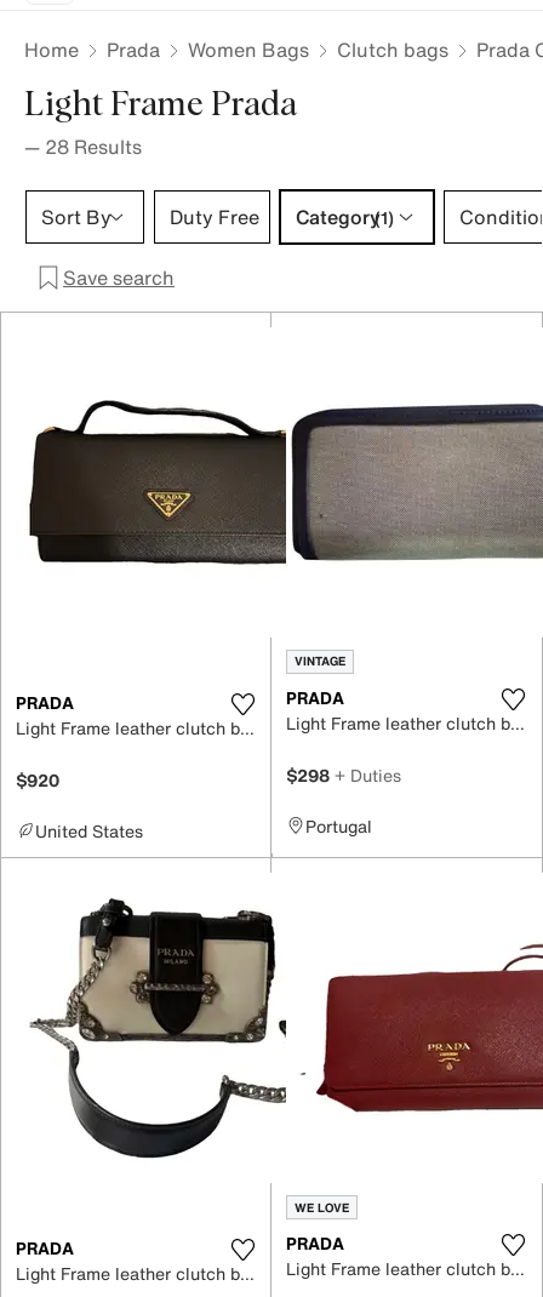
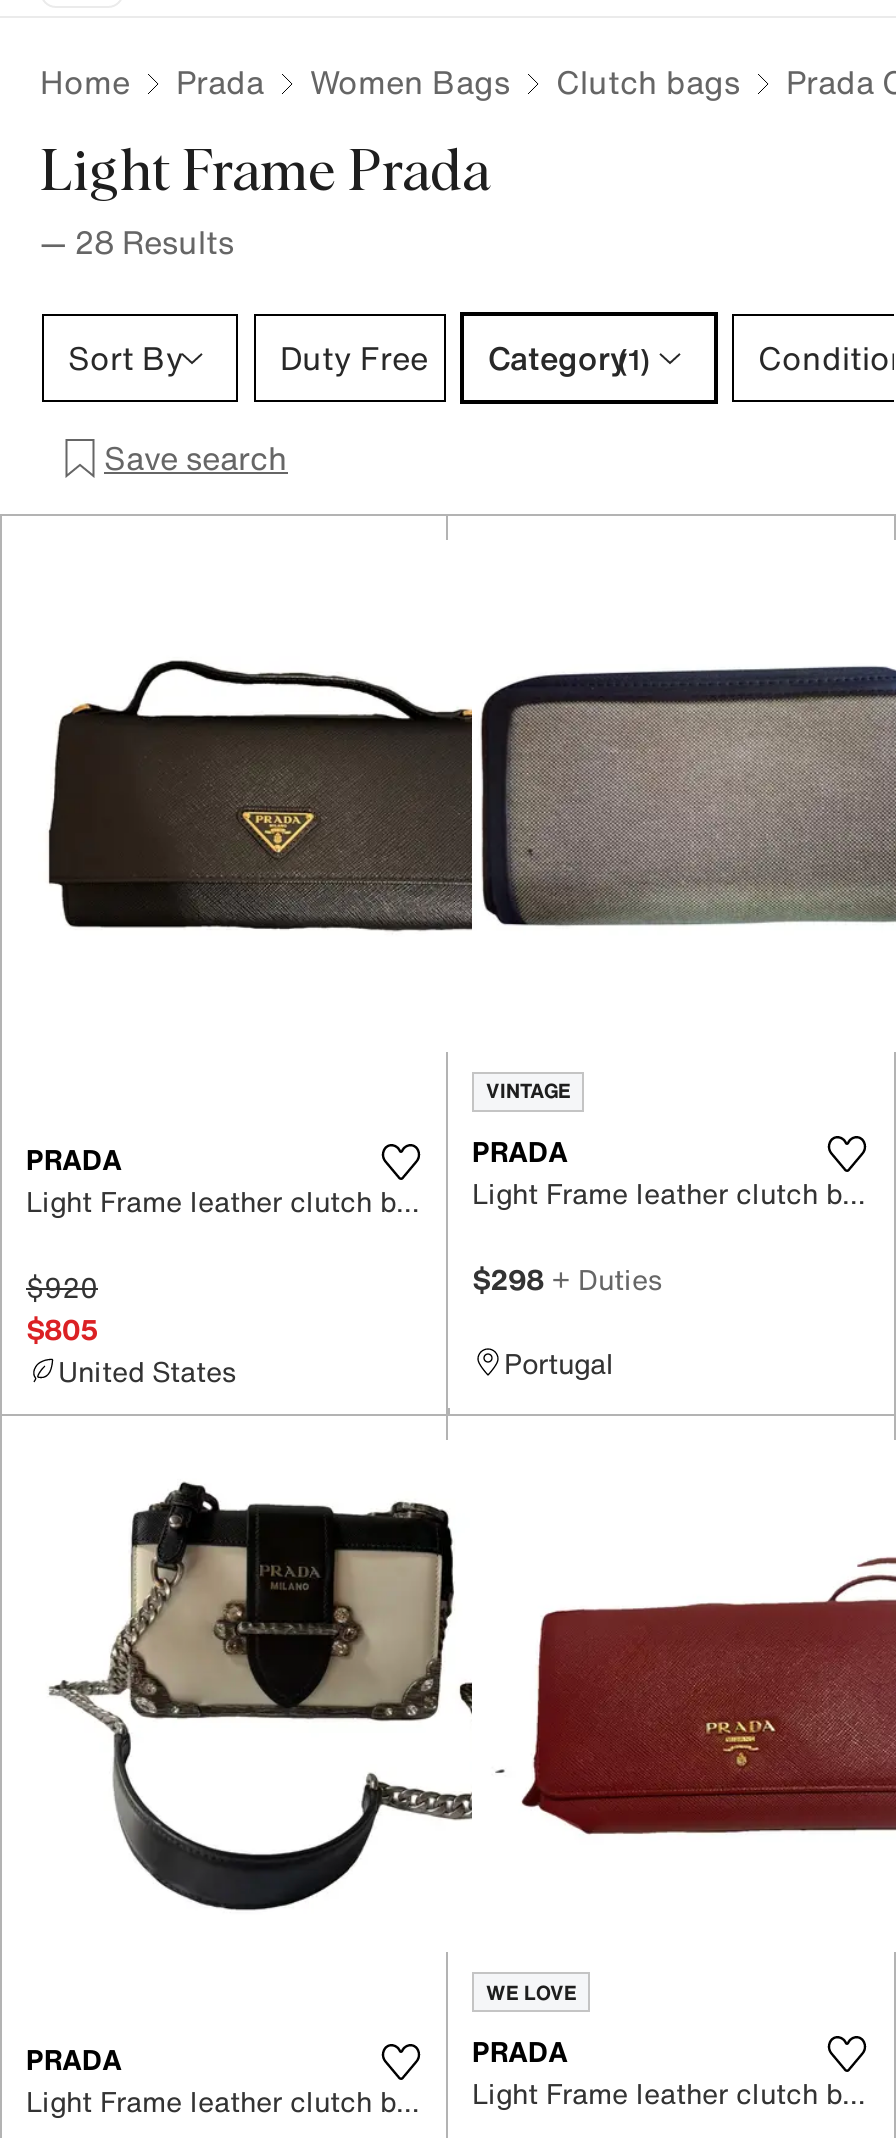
none -> [26,1308,98,1350] $805

